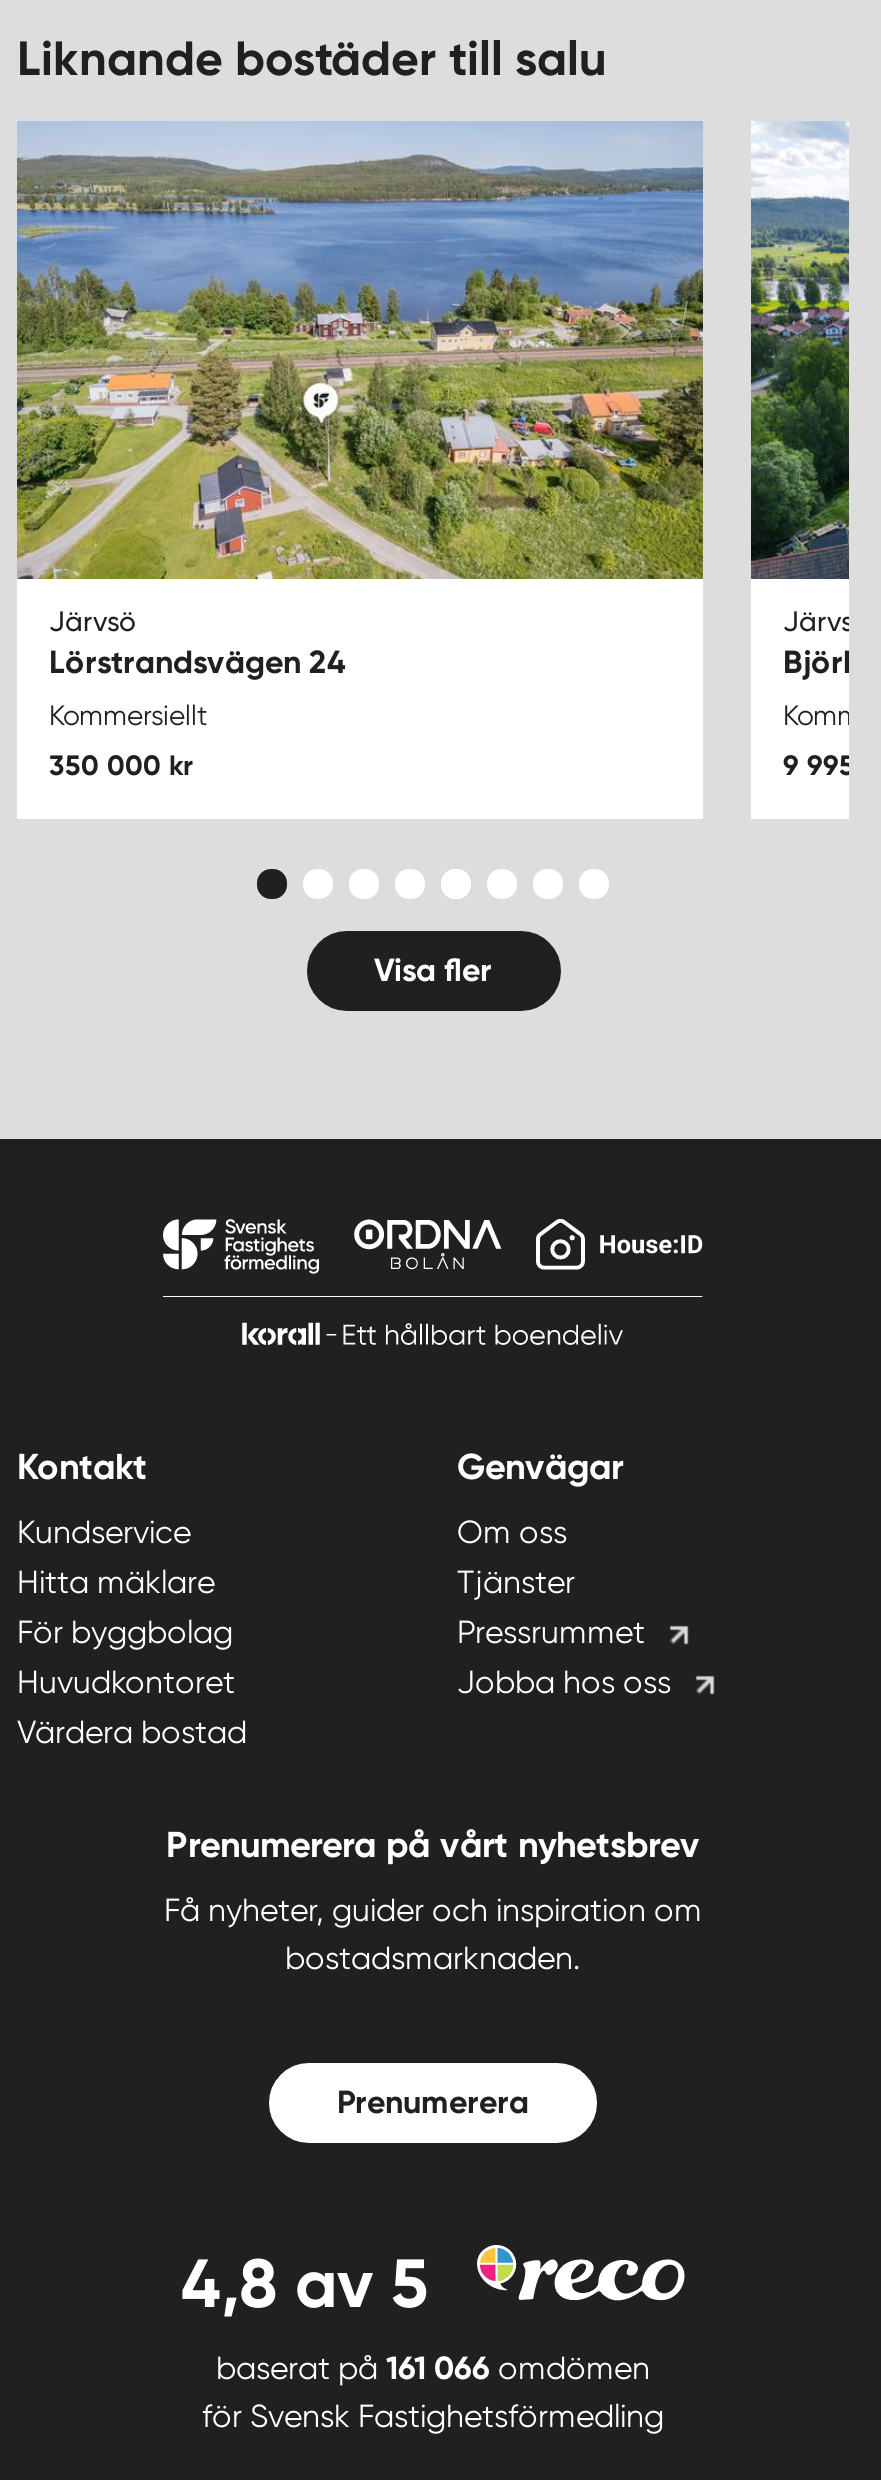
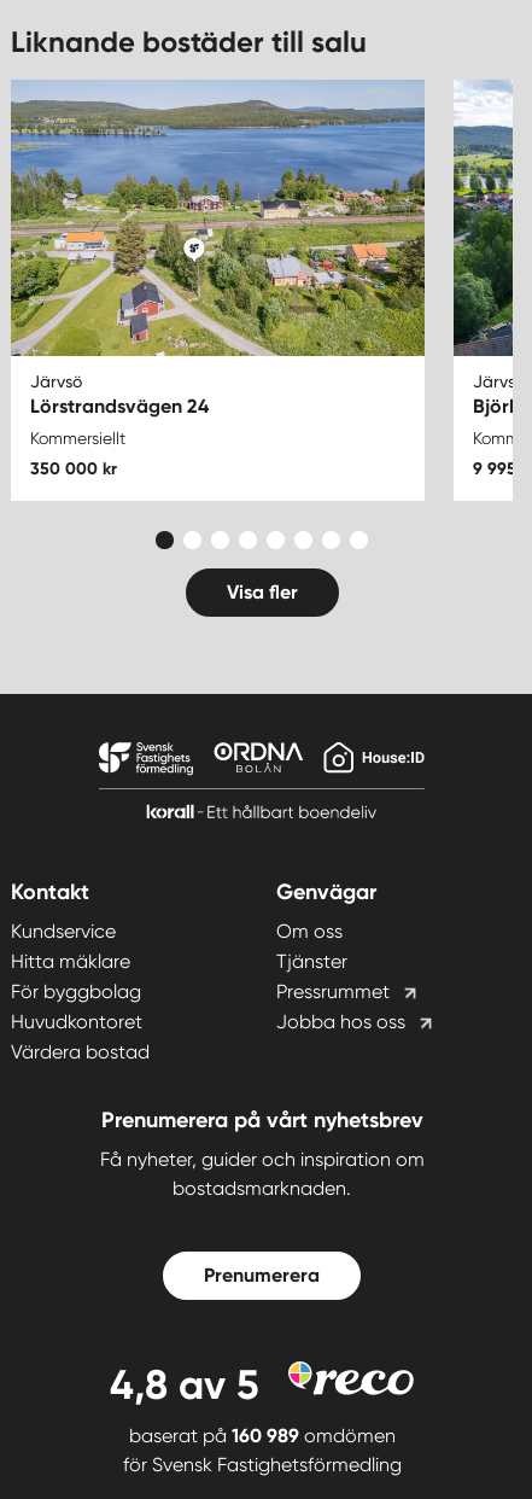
[216,2349,650,2387] baserat på 161 066 omdömen -> [128,1424,395,1447] baserat på 160 989 omdömen

